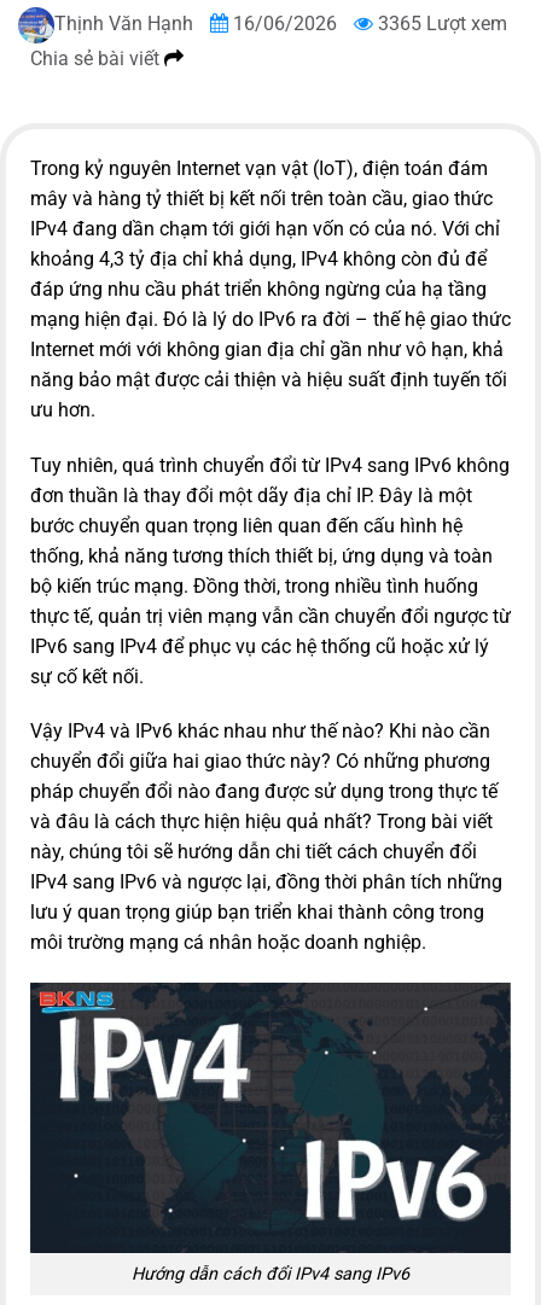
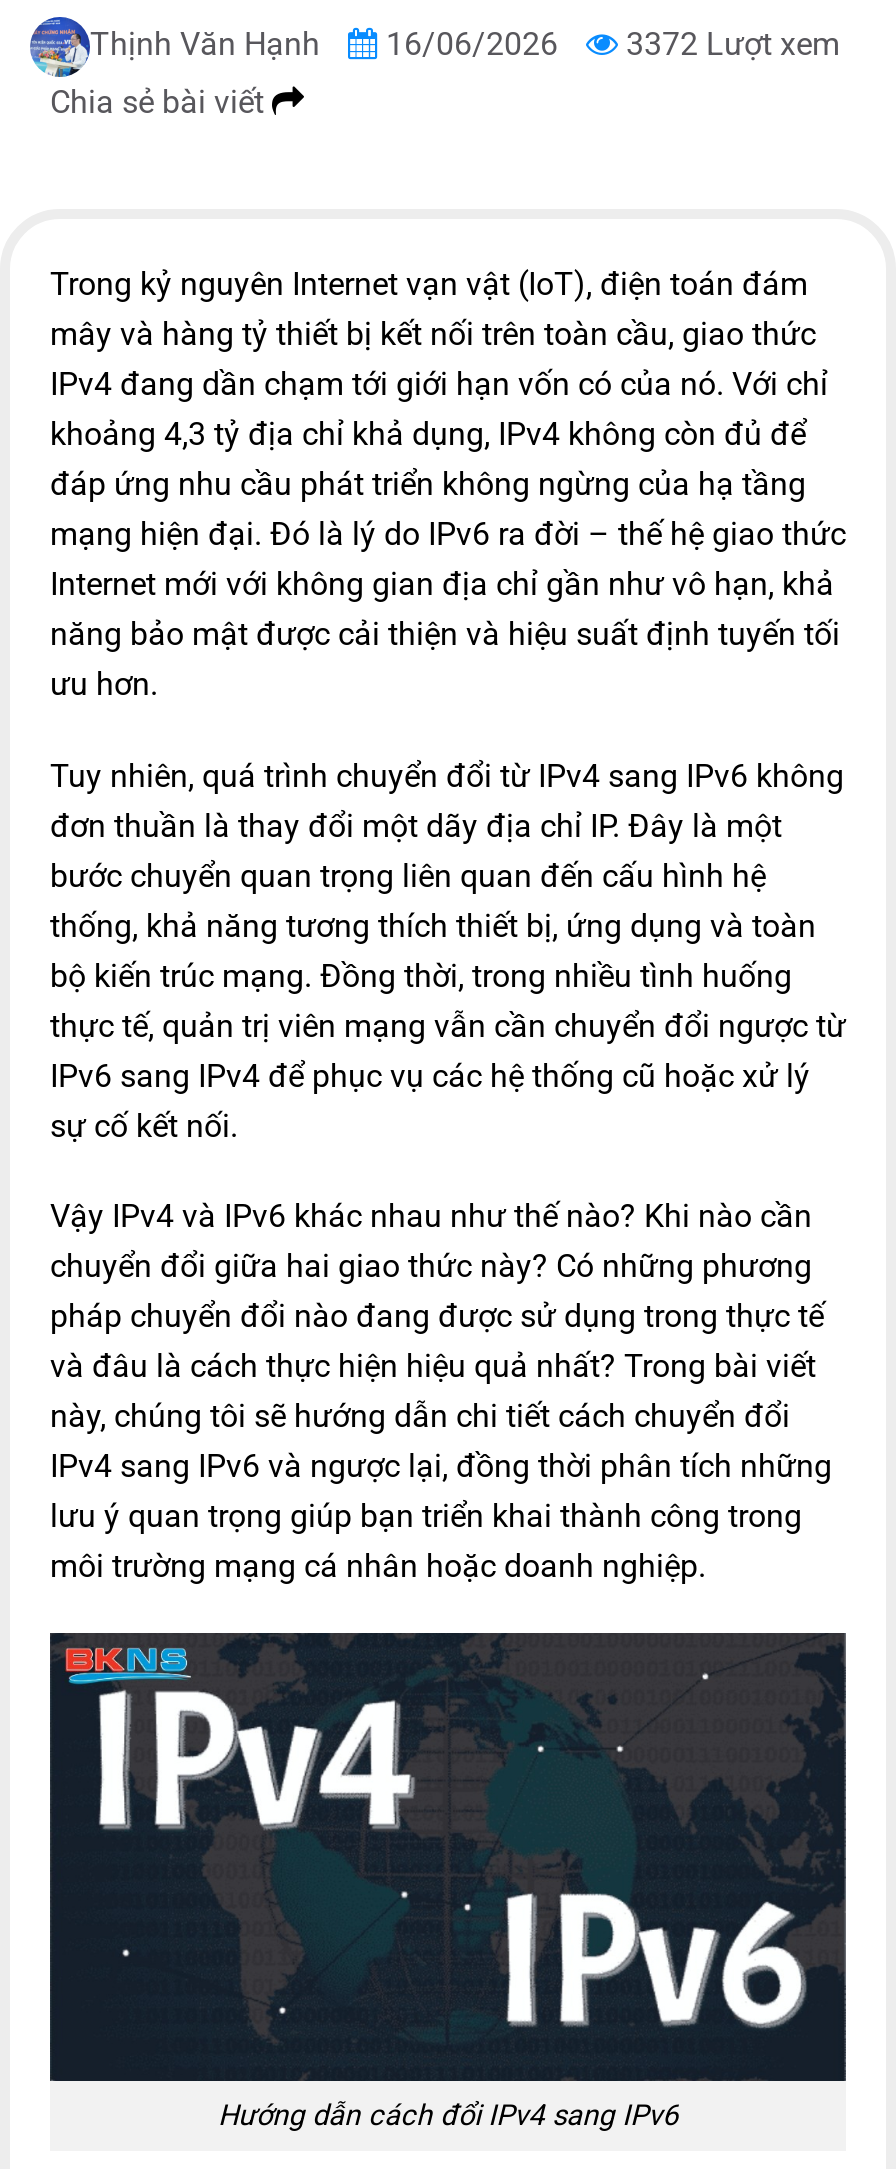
[54,12,507,35] Thịnh Văn Hạnh 16/06/2026 3365 Lượt xem -> [90,25,840,63] Thịnh Văn Hạnh 16/06/2026 3372 Lượt xem

